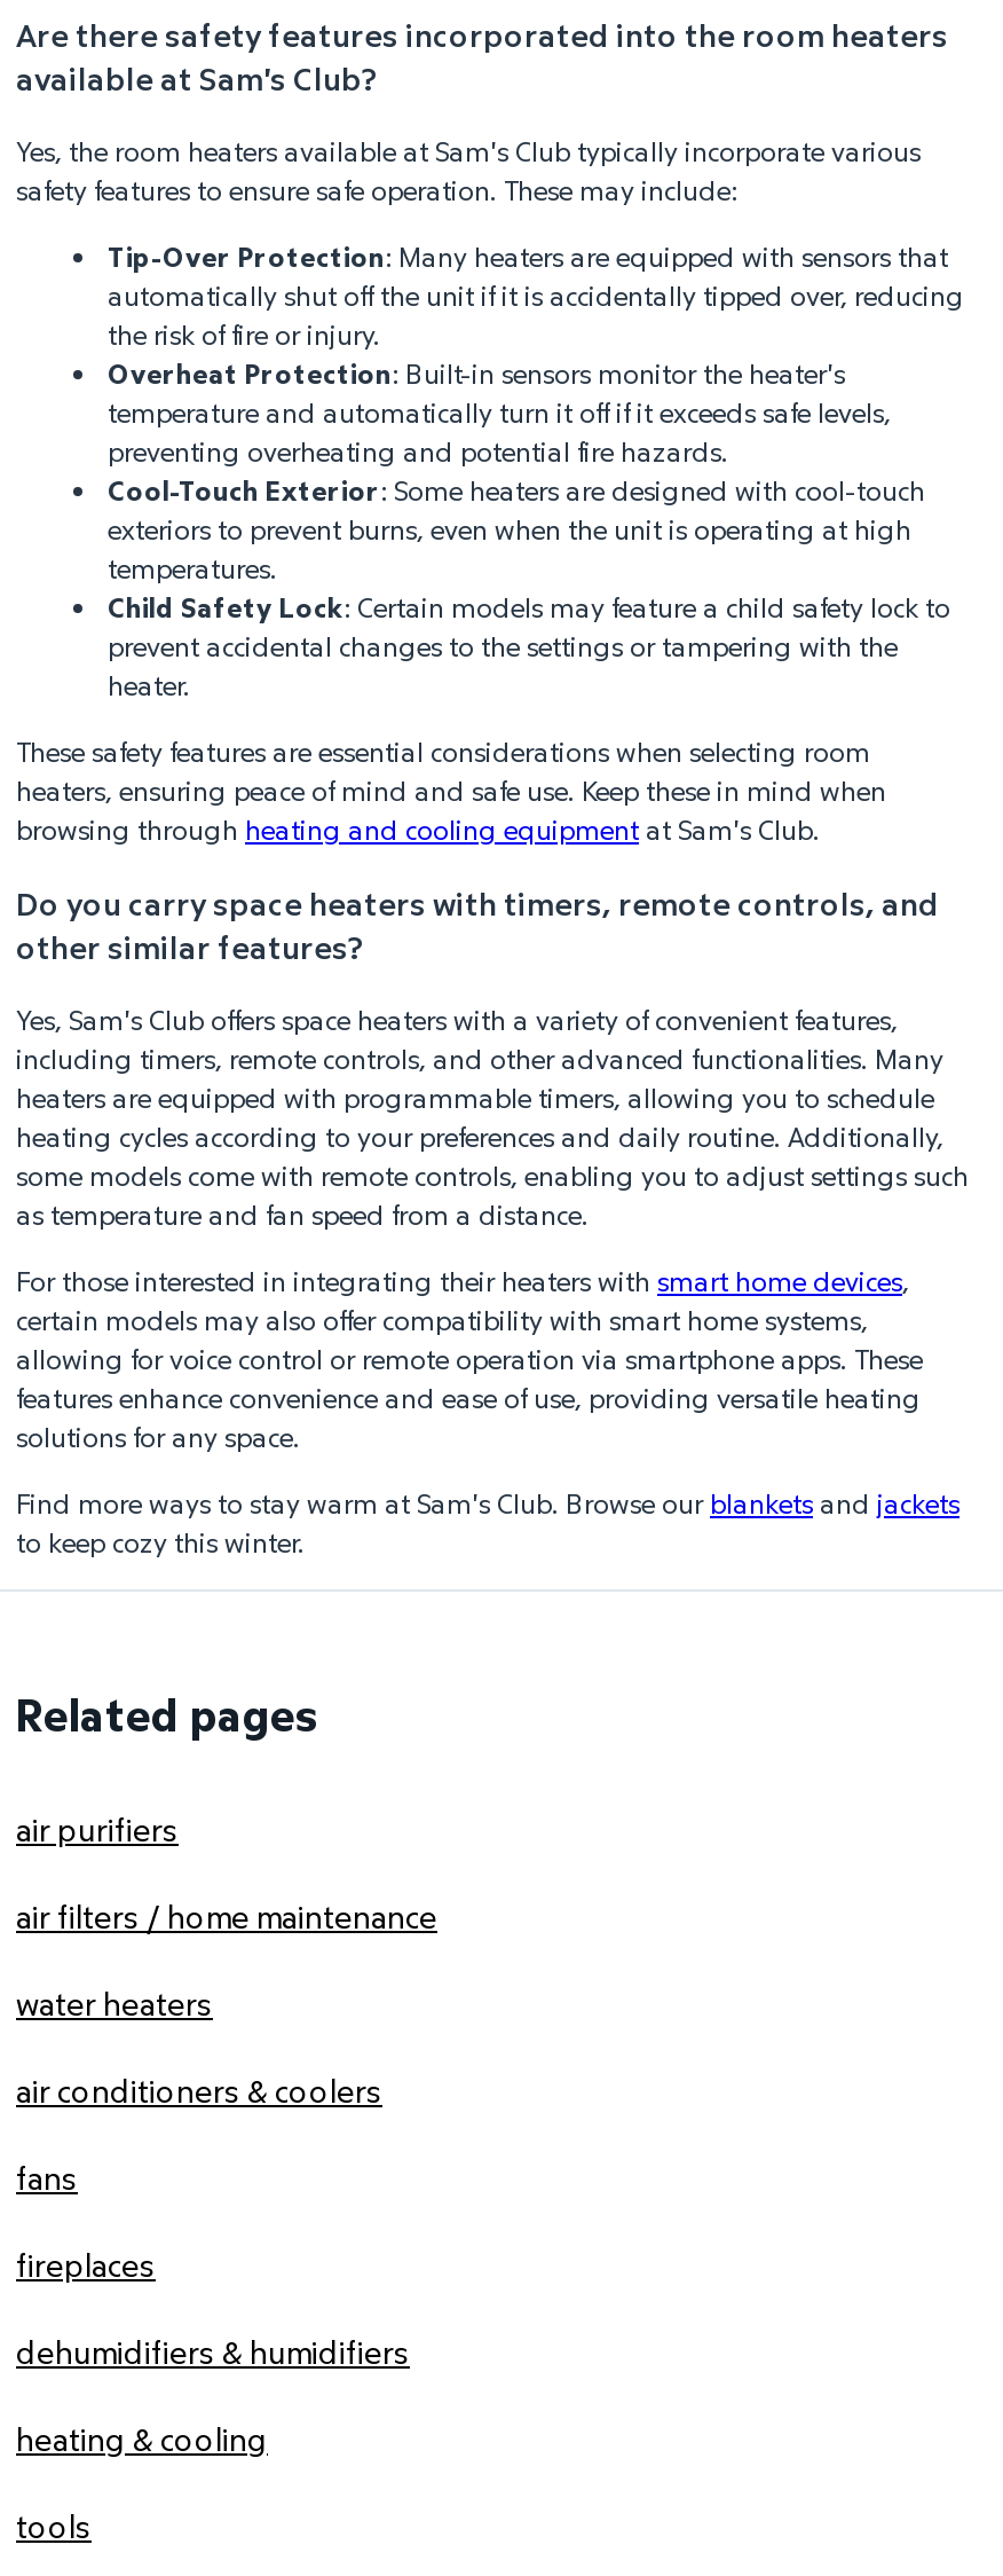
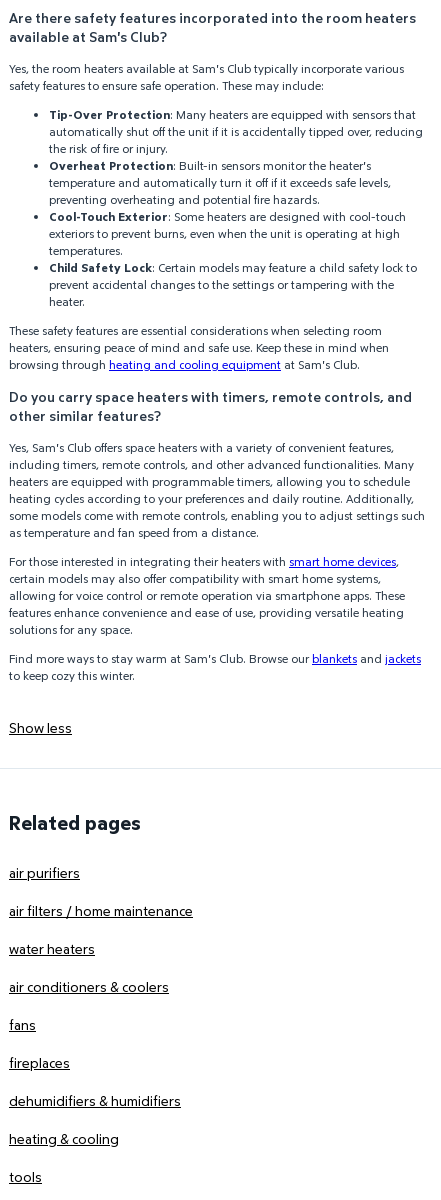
none -> [9,718,72,737] Show less

